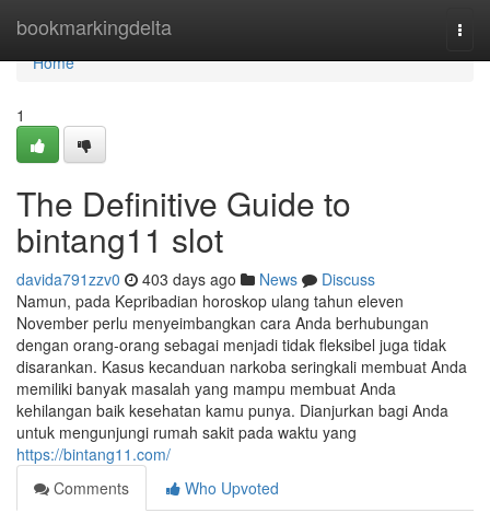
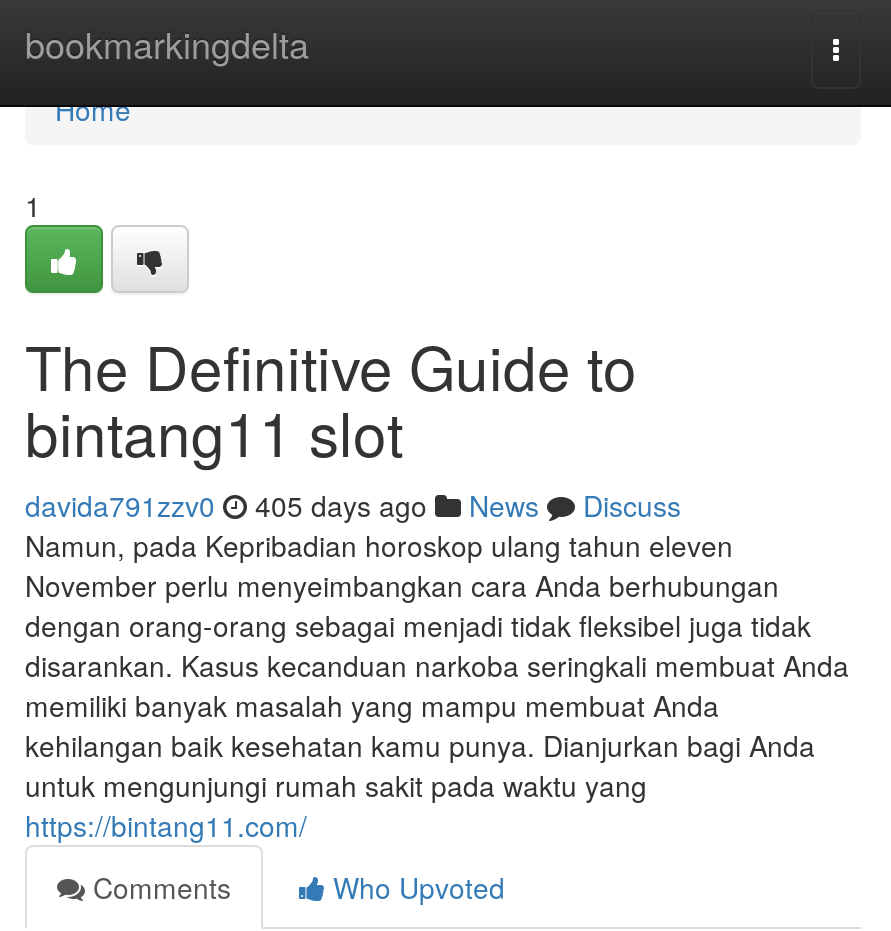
[16,268,375,290] davida791zzv0 403 days ago News Discuss -> [25,485,681,525] davida791zzv0 405 days ago News Discuss

